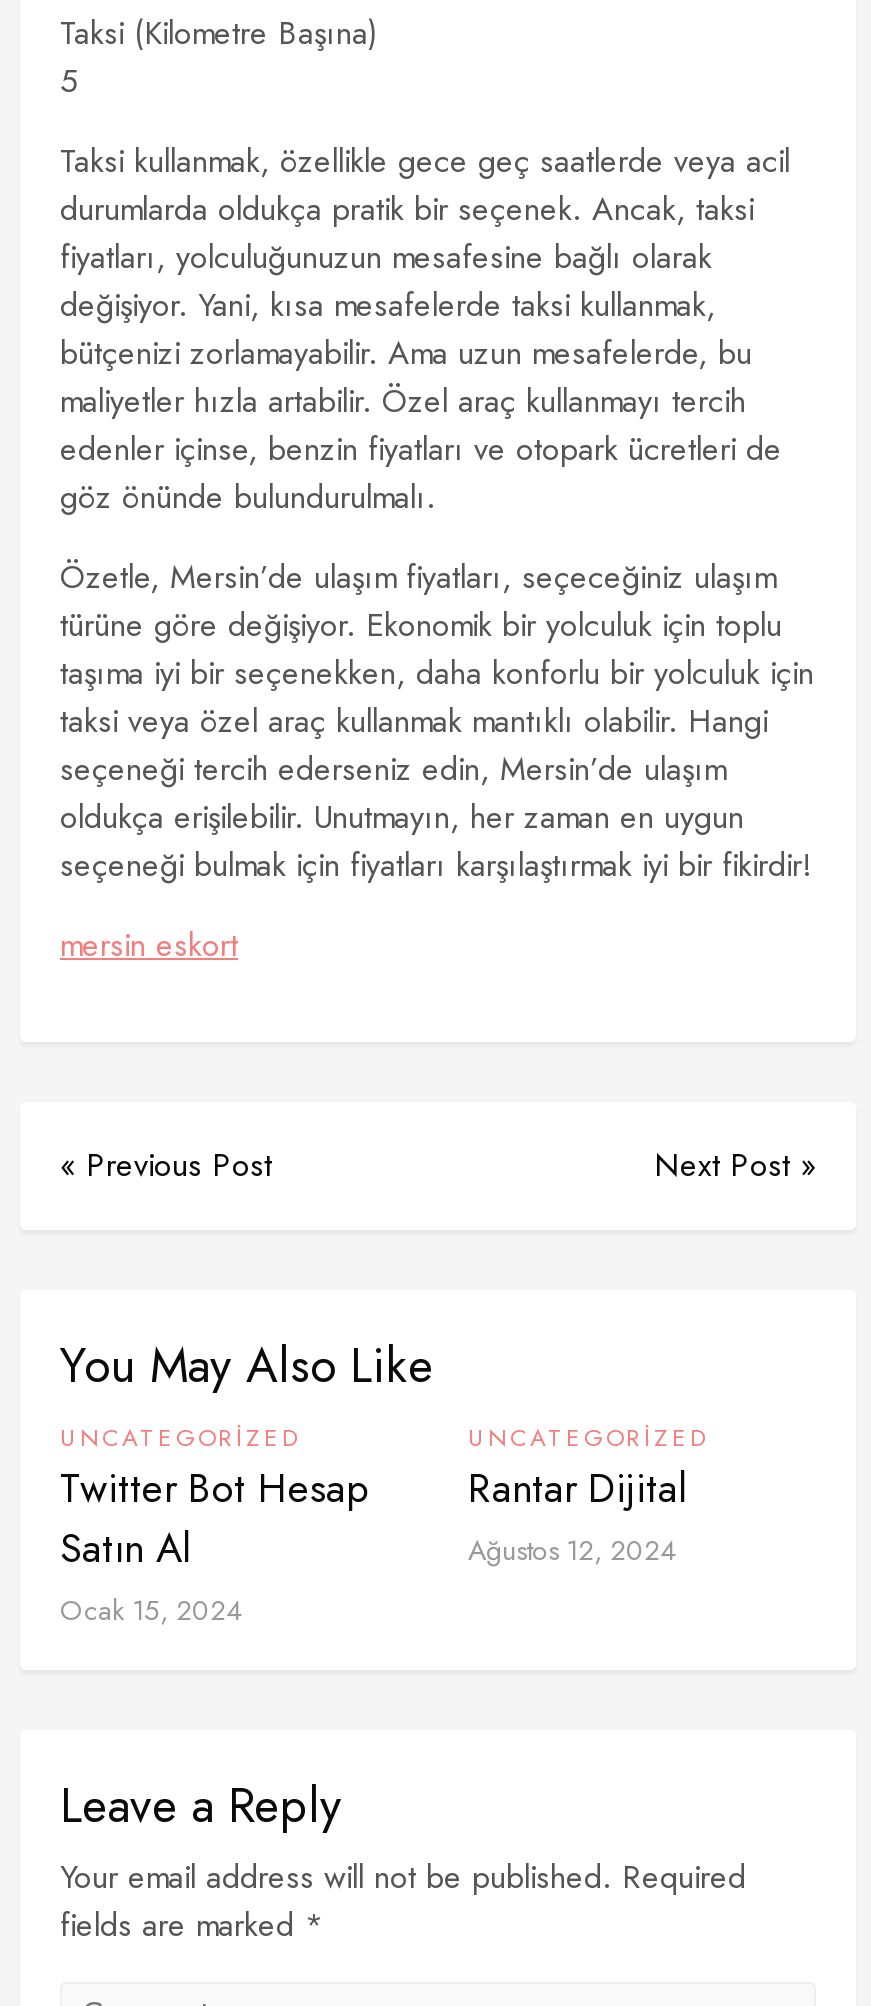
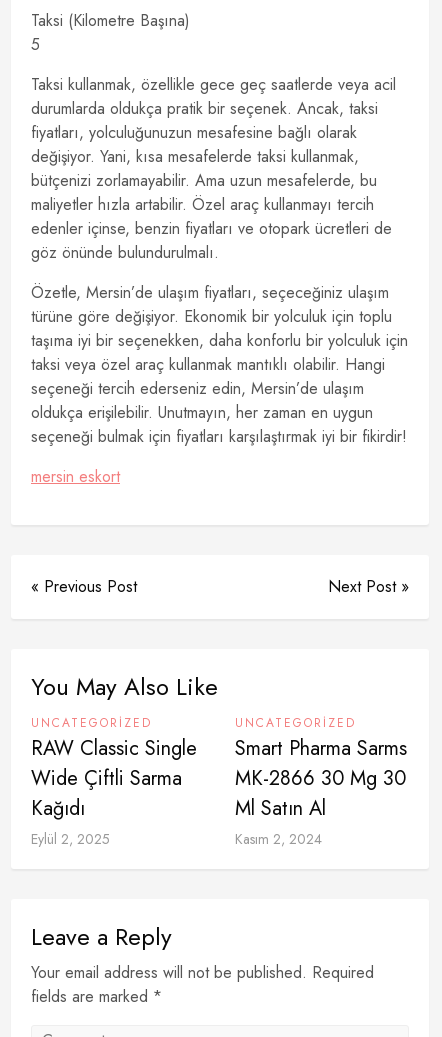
[60,1460,368,1630] Twitter Bot Hesap | Satın Al | Ocak 15, 2024 -> [31,734,197,849] RAW Classic Single | Wide Çiftli Sarma | Kağıdı | Eylül 2, 2025
[468,1460,686,1570] Rantar Dijital | Ağustos 12, 2024 -> [235,734,407,849] Smart Pharma Sarms | MK-2866 30 Mg 30 | Ml Satın Al | Kasım 2, 2024

